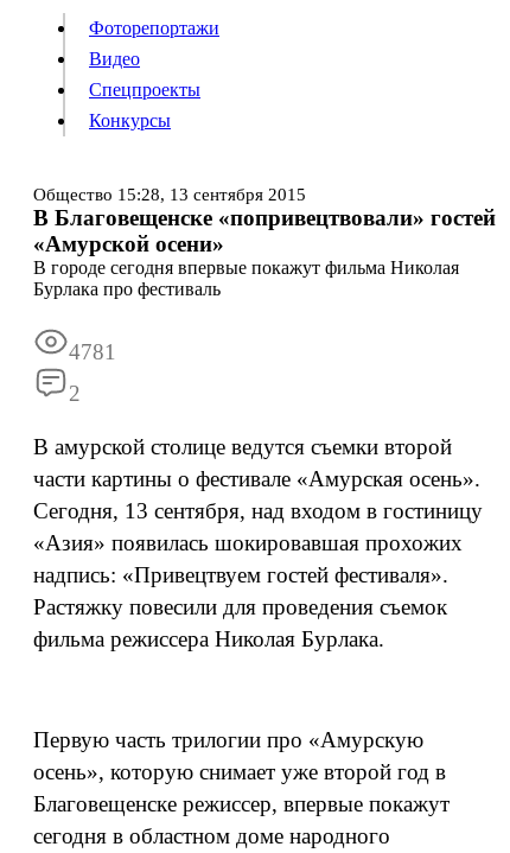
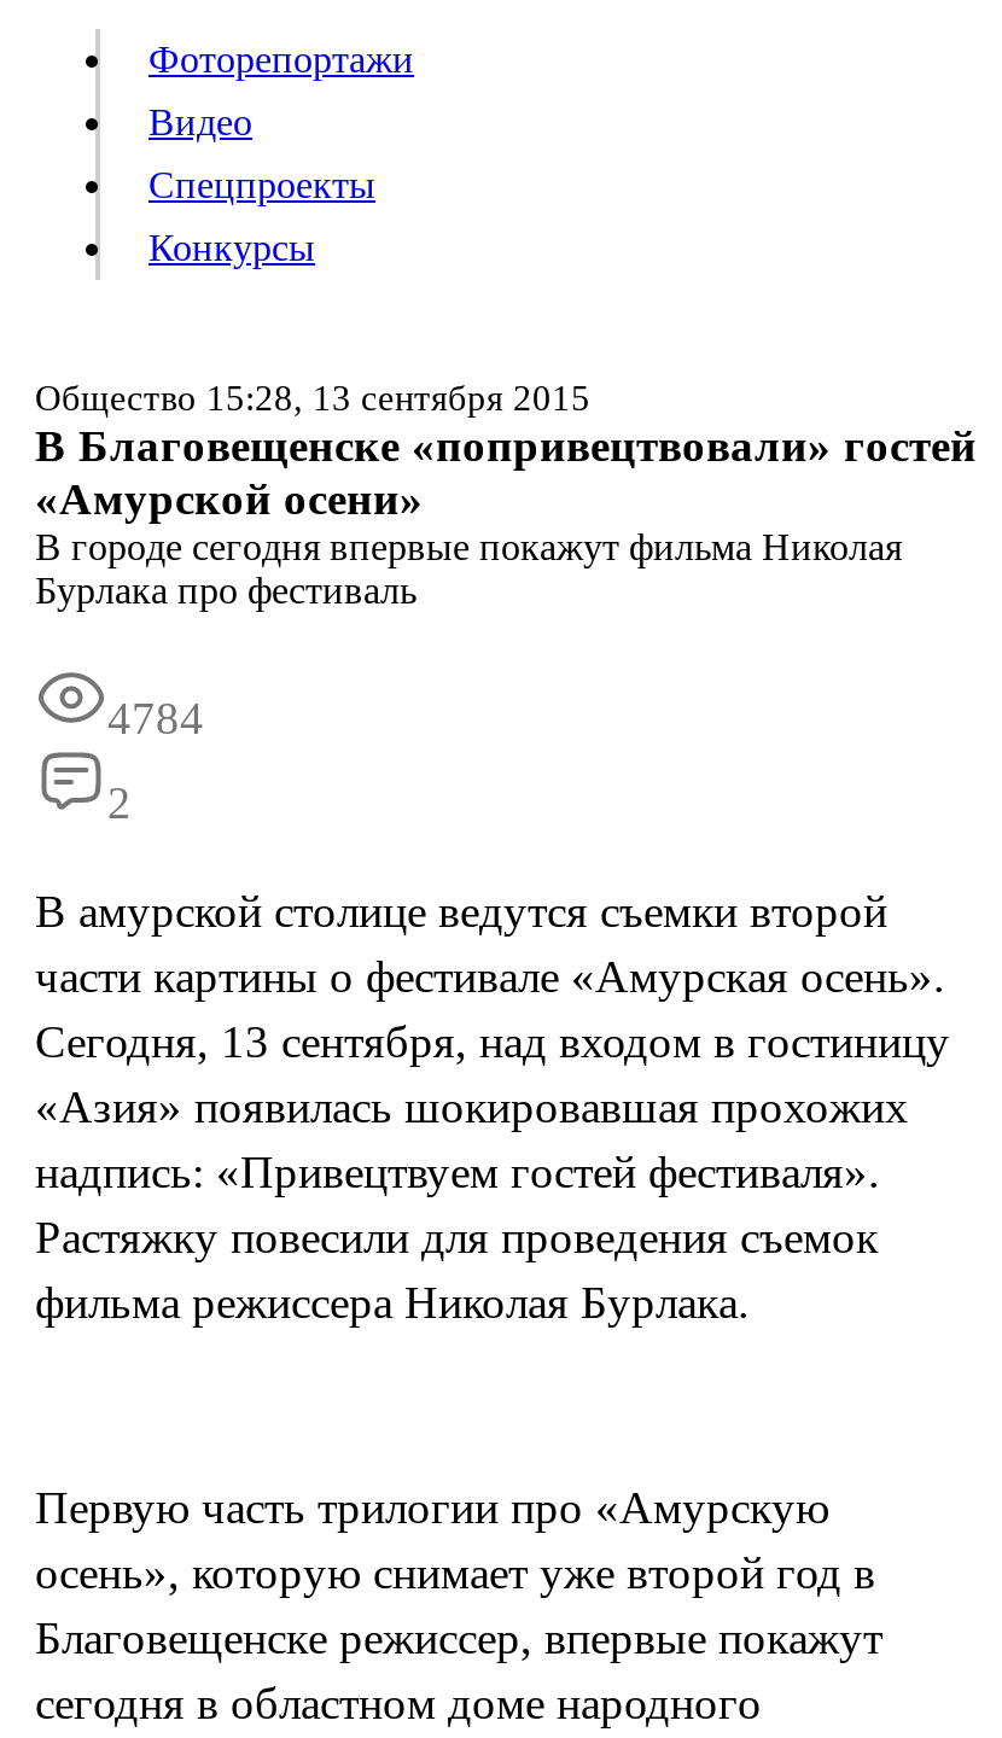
[69,340,116,365] 4781 -> [107,694,204,744] 4784

